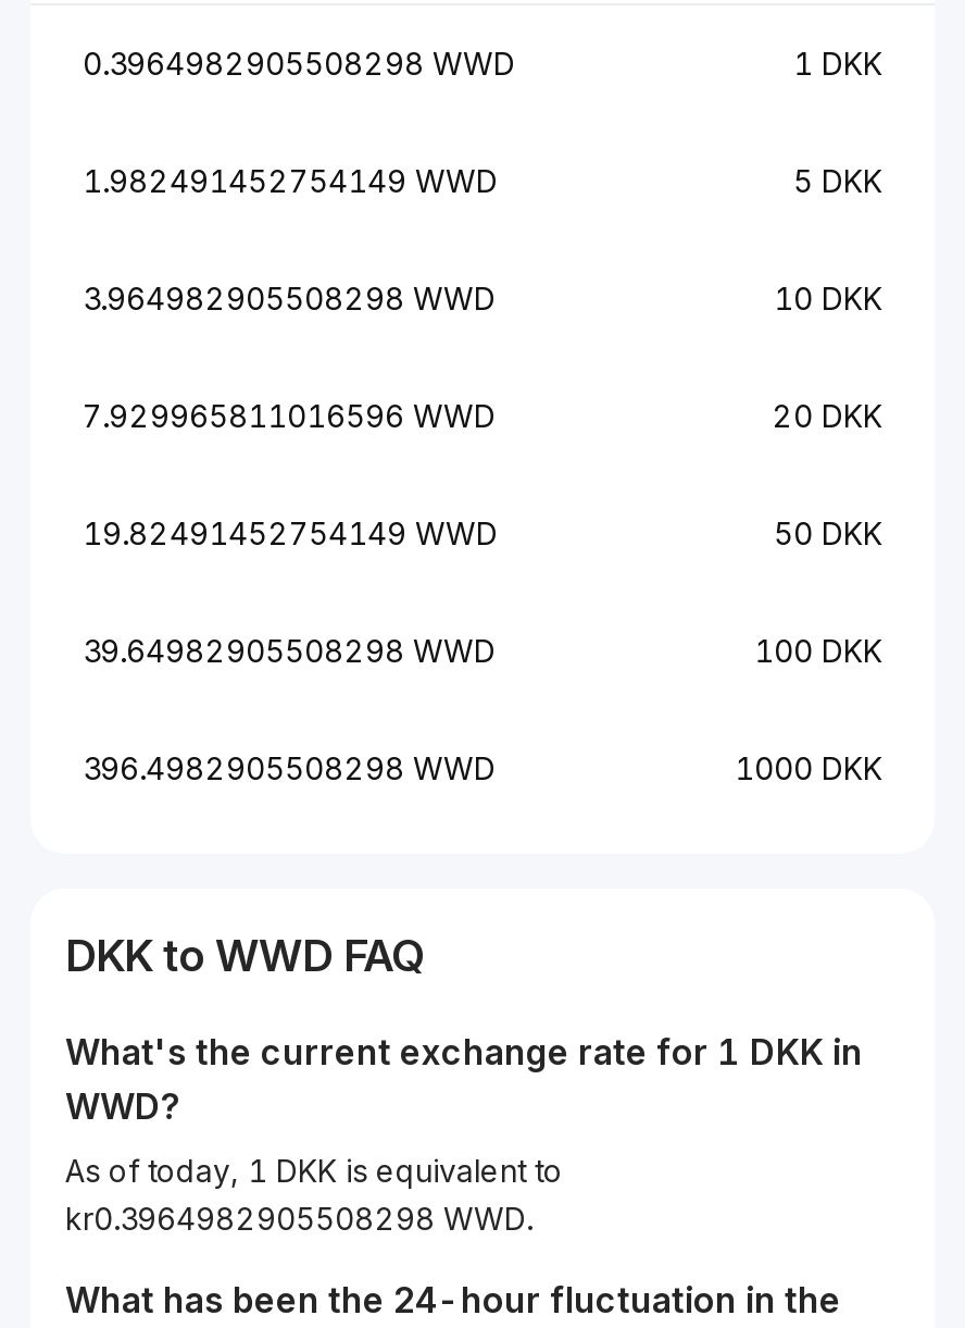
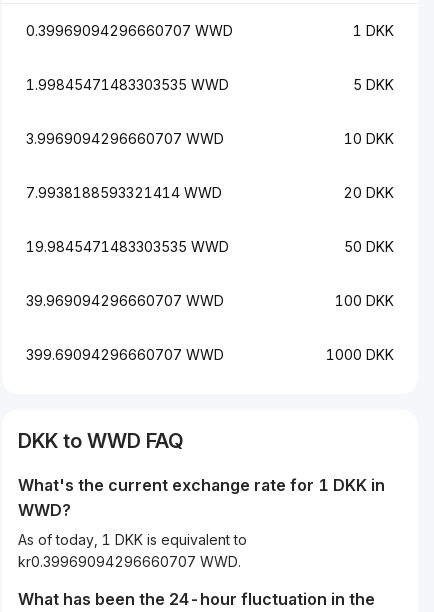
[83,45,515,82] 0.3964982905508298 WWD -> [26,22,233,39] 0.39969094296660707 WWD
[83,162,498,199] 1.982491452754149 WWD -> [26,76,229,93] 1.99845471483303535 WWD
[83,280,496,317] 3.964982905508298 WWD -> [26,130,224,147] 3.9969094296660707 WWD
[83,397,496,434] 7.929965811016596 WWD -> [26,184,222,201] 7.9938188593321414 WWD
[83,514,498,551] 19.82491452754149 WWD -> [26,238,229,255] 19.9845471483303535 WWD
[83,632,496,669] 39.64982905508298 WWD -> [26,292,224,309] 39.969094296660707 WWD
[83,749,496,786] 396.4982905508298 WWD -> [26,346,224,363] 399.69094296660707 WWD
[65,1200,532,1237] kr0.3964982905508298 WWD. -> [18,553,241,570] kr0.39969094296660707 WWD.

